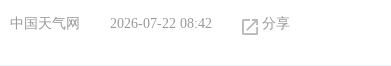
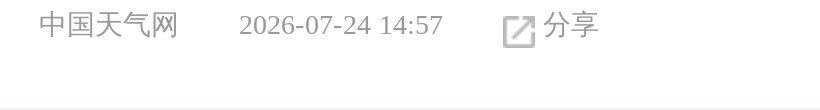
[10,16,212,31] 中国天气网 2026-07-22 08:42 -> [39,10,443,40] 中国天气网 2026-07-24 14:57

